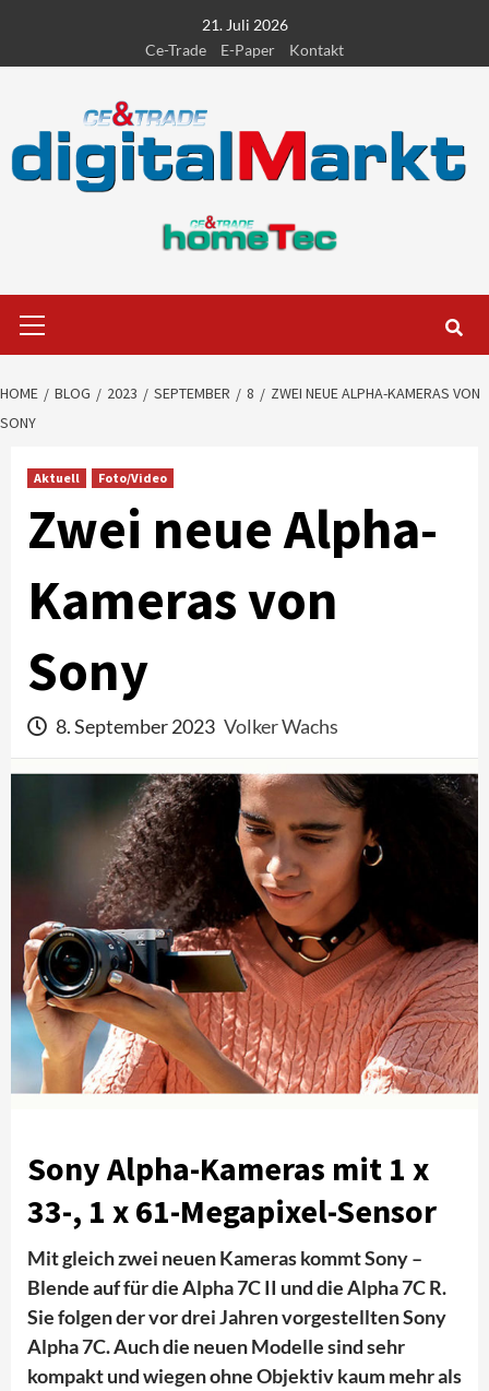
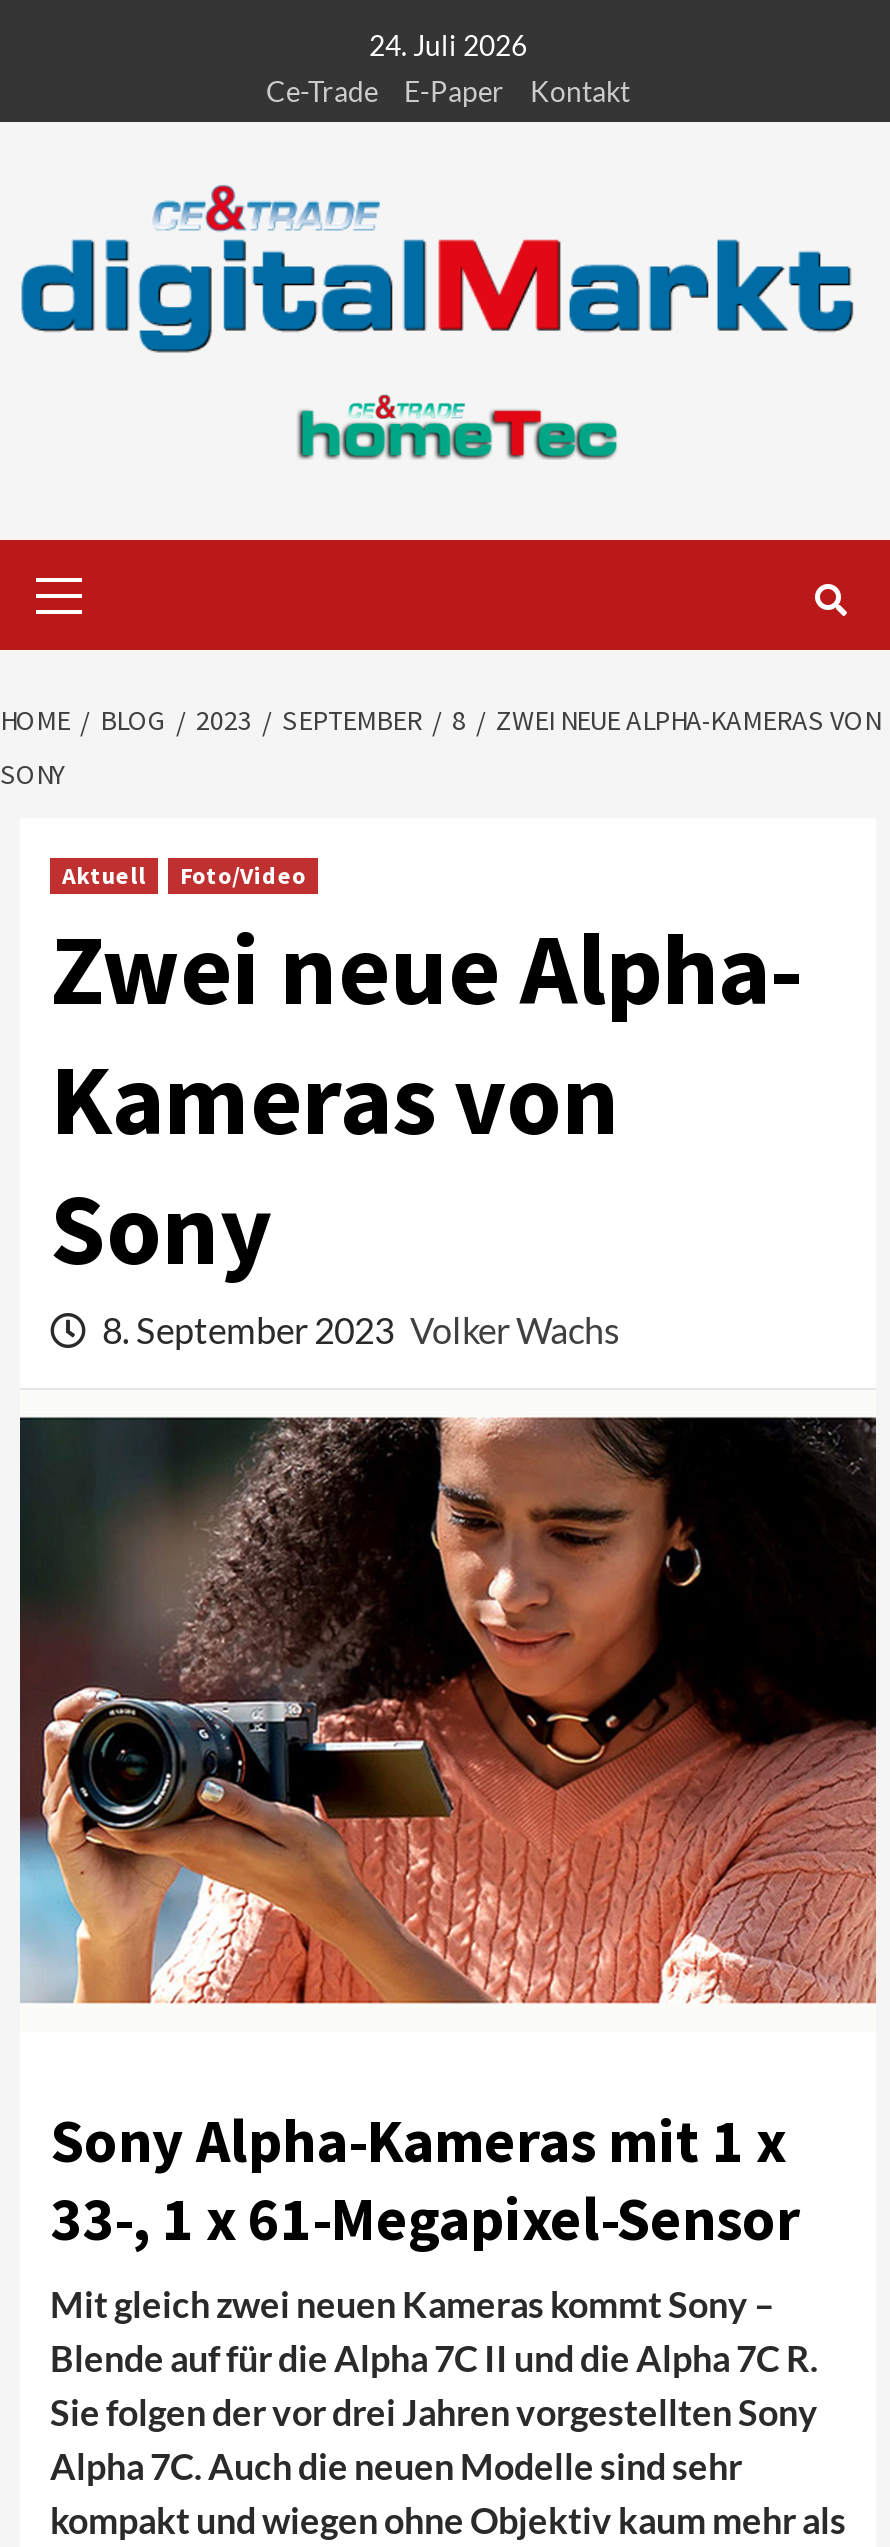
[201,15,288,34] 21. Juli 2026 -> [369,28,527,62] 24. Juli 2026

